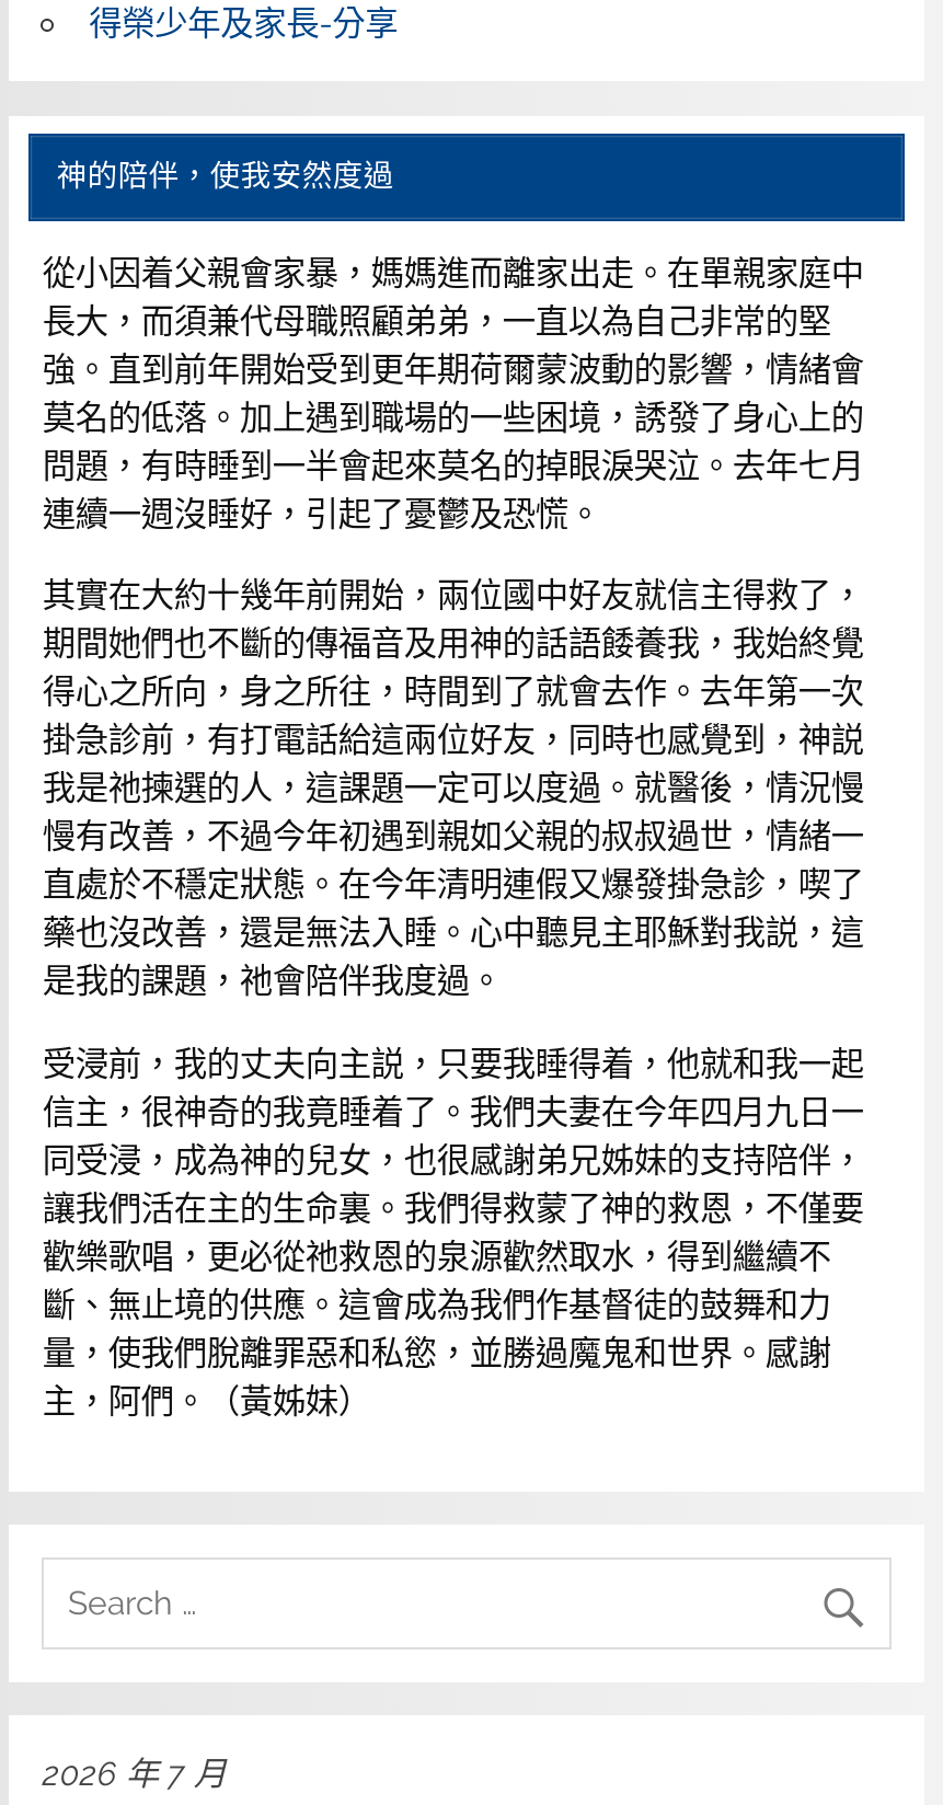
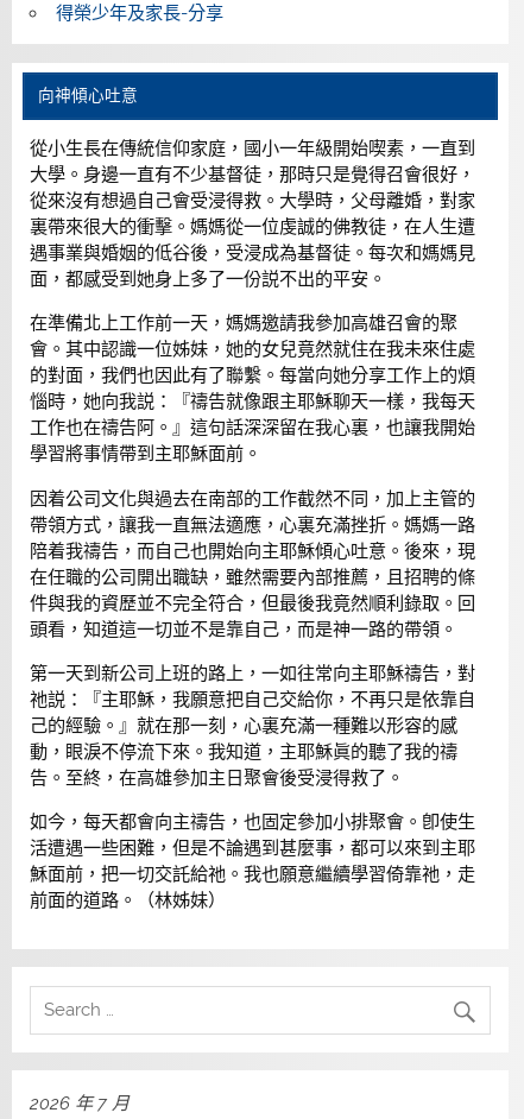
[42,158,864,1421] 神的陪伴，使我安然度過 | 從小因着父親會家暴，媽媽進而離家出走。在單親家庭中 | 長大，而須兼代母職照顧弟弟，一直以為自己非常的堅 | 強。直到前年開始受到更年期荷爾蒙波動的影響，情緒會 | 莫名的低落。加上遇到職場的一些困境，誘發了身心上的 | 問題，有時睡到一半會起來莫名的掉眼淚哭泣。去年七月 | 連續一週沒睡好，引起了憂鬱及恐慌。 | 其實在大約十幾年前開始，兩位國中好友就信主得救了， | 期間她們也不斷的傳福音及用神的話語餧養我，我始終覺 | 得心之所向，身之所往，時間到了就會去作。去年第一次 | 掛急診前，有打電話給這兩位好友，同時也感覺到，神説 | 我是祂揀選的人，這課題一定可以度過。就醫後，情況慢 | 慢有改善，不過今年初遇到親如父親的叔叔過世，情緒一 | 直處於不穩定狀態。在今年清明連假又爆發掛急診，喫了 | 藥也沒改善，還是無法入睡。心中聽見主耶穌對我説，這 | 是我的課題，祂會陪伴我度過。 | 受浸前，我的丈夫向主説，只要我睡得着，他就和我一起 | 信主，很神奇的我竟睡着了。我們夫妻在今年四月九日一 | 同受浸，成為神的兒女，也很感謝弟兄姊妹的支持陪伴， | 讓我們活在主的生命裏。我們得救蒙了神的救恩，不僅要 | 歡樂歌唱，更必從祂救恩的泉源歡然取水，得到繼續不 | 斷、無止境的供應。這會成為我們作基督徒的鼓舞和力 | 量，使我們脫離罪惡和私慾，並勝過魔鬼和世界。感謝 | 主，阿們。（黃姊妹） -> [30,86,476,911] 向神傾心吐意 | 從小生長在傳統信仰家庭，國小一年級開始喫素，一直到 | 大學。身邊一直有不少基督徒，那時只是覺得召會很好， | 從來沒有想過自己會受浸得救。大學時，父母離婚，對家 | 裏帶來很大的衝擊。媽媽從一位虔誠的佛教徒，在人生遭 | 遇事業與婚姻的低谷後，受浸成為基督徒。每次和媽媽見 | 面，都感受到她身上多了一份説不出的平安。 | 在準備北上工作前一天，媽媽邀請我參加高雄召會的聚 | 會。其中認識一位姊妹，她的女兒竟然就住在我未來住處 | 的對面，我們也因此有了聯繫。每當向她分享工作上的煩 | 惱時，她向我説：『禱告就像跟主耶穌聊天一樣，我每天 | 工作也在禱告阿。』這句話深深留在我心裏，也讓我開始 | 學習將事情帶到主耶穌面前。 | 因着公司文化與過去在南部的工作截然不同，加上主管的 | 帶領方式，讓我一直無法適應，心裏充滿挫折。媽媽一路 | 陪着我禱告，而自己也開始向主耶穌傾心吐意。後來，現 | 在任職的公司開出職缺，雖然需要內部推薦，且招聘的條 | 件與我的資歷並不完全符合，但最後我竟然順利錄取。回 | 頭看，知道這一切並不是靠自己，而是神一路的帶領。 | 第一天到新公司上班的路上，一如往常向主耶穌禱告，對 | 祂説：『主耶穌，我願意把自己交給你，不再只是依靠自 | 己的經驗。』就在那一刻，心裏充滿一種難以形容的感 | 動，眼淚不停流下來。我知道，主耶穌眞的聽了我的禱 | 告。至終，在高雄參加主日聚會後受浸得救了。 | 如今，每天都會向主禱告，也固定參加小排聚會。卽使生 | 活遭遇一些困難，但是不論遇到甚麼事，都可以來到主耶 | 穌面前，把一切交託給祂。我也願意繼續學習倚靠祂，走 | 前面的道路。（林姊妹）

